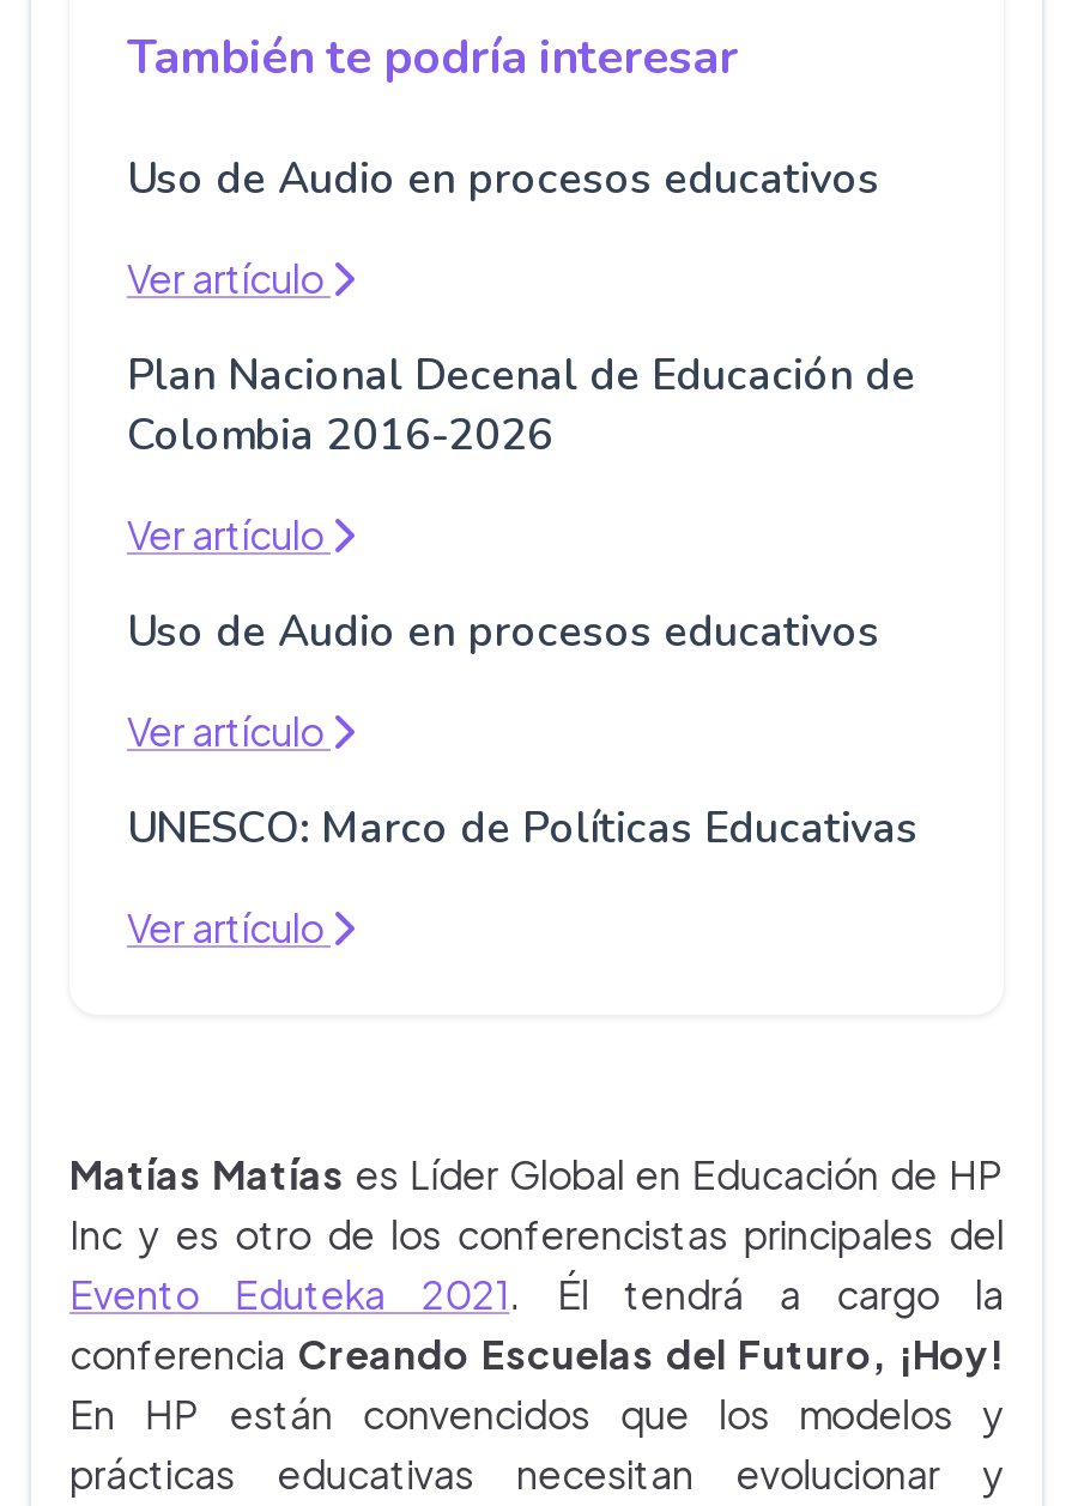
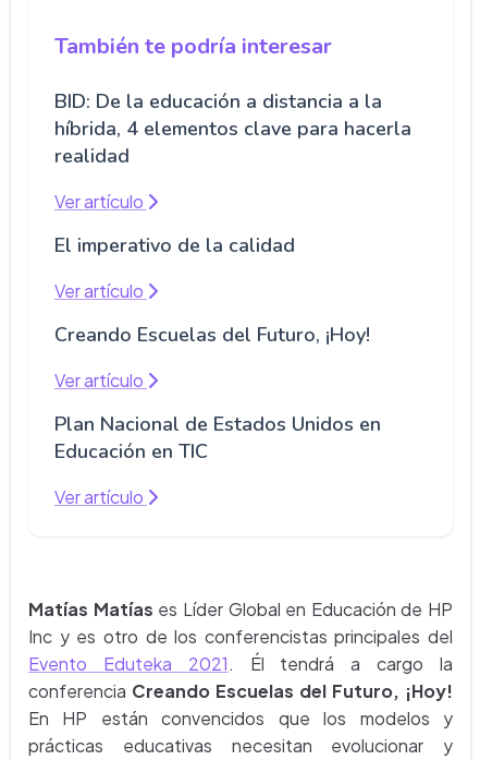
[127,150,879,207] Uso de Audio en procesos educativos -> [54,88,411,169] BID: De la educación a distancia a la | híbrida, 4 elementos clave para hacerla | realidad
[127,346,915,464] Plan Nacional Decenal de Educación de | Colombia 2016-2026 -> [54,232,295,258] El imperativo de la calidad
[127,603,879,660] Uso de Audio en procesos educativos -> [54,322,370,348] Creando Escuelas del Futuro, ¡Hoy!
[127,799,917,857] UNESCO: Marco de Políticas Educativas -> [54,411,381,465] Plan Nacional de Estados Unidos en | Educación en TIC

